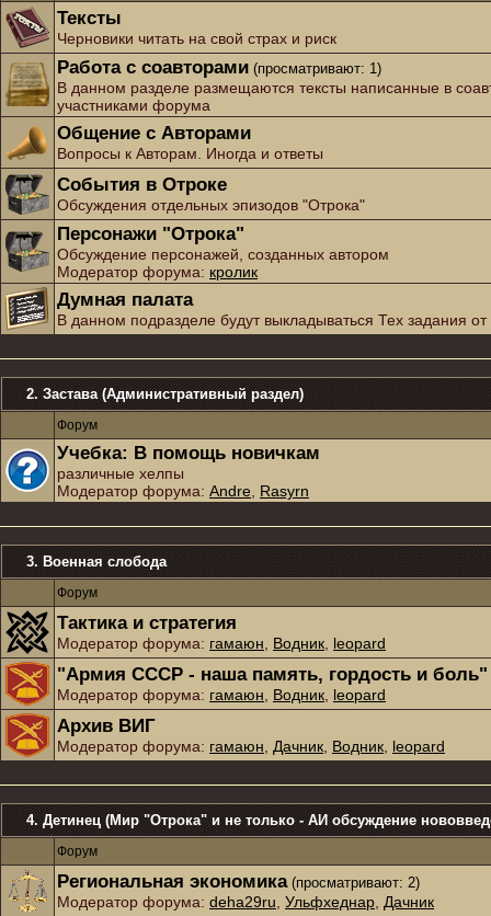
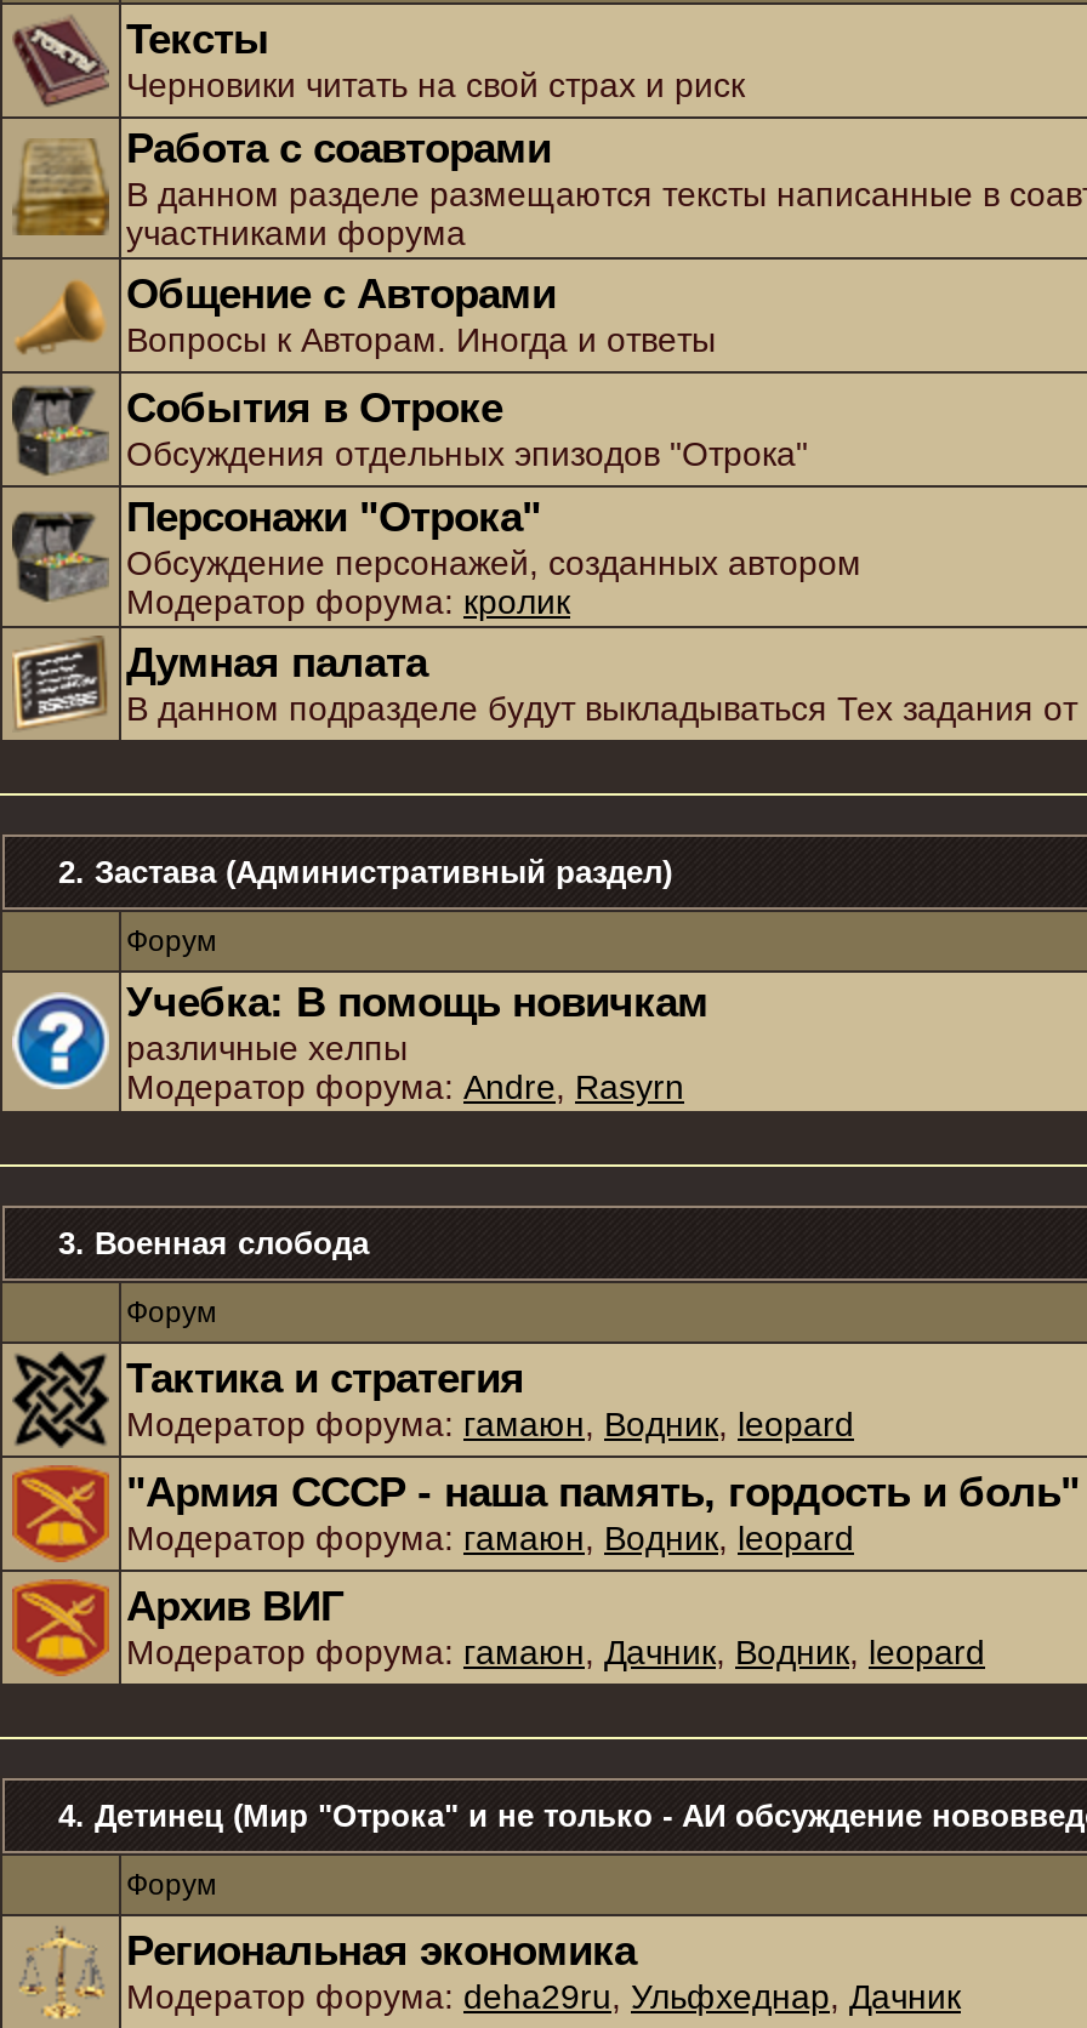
[57,56,381,78] Работа с соавторами (просматривают: 1) -> [126,124,551,172] Работа с соавторами
[57,870,420,892] Региональная экономика (просматривают: 2) -> [126,1926,636,1975] Региональная экономика

